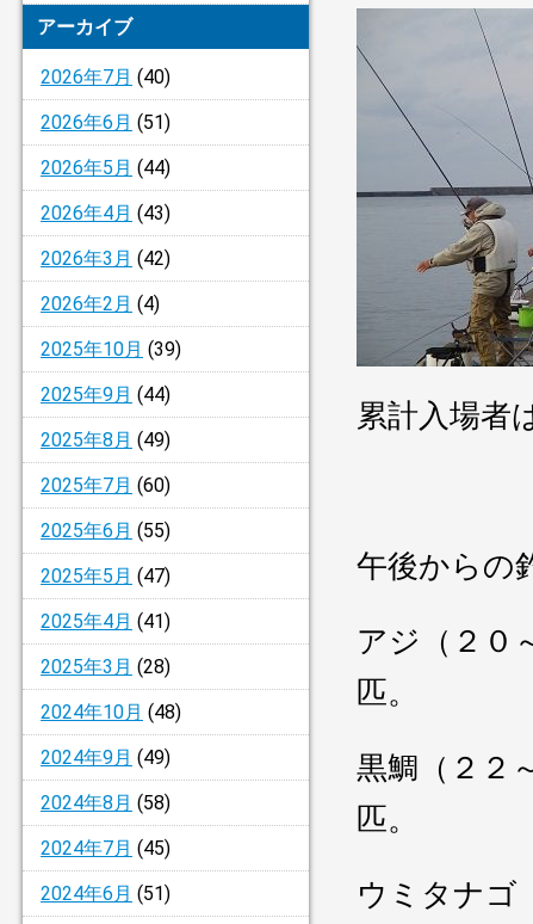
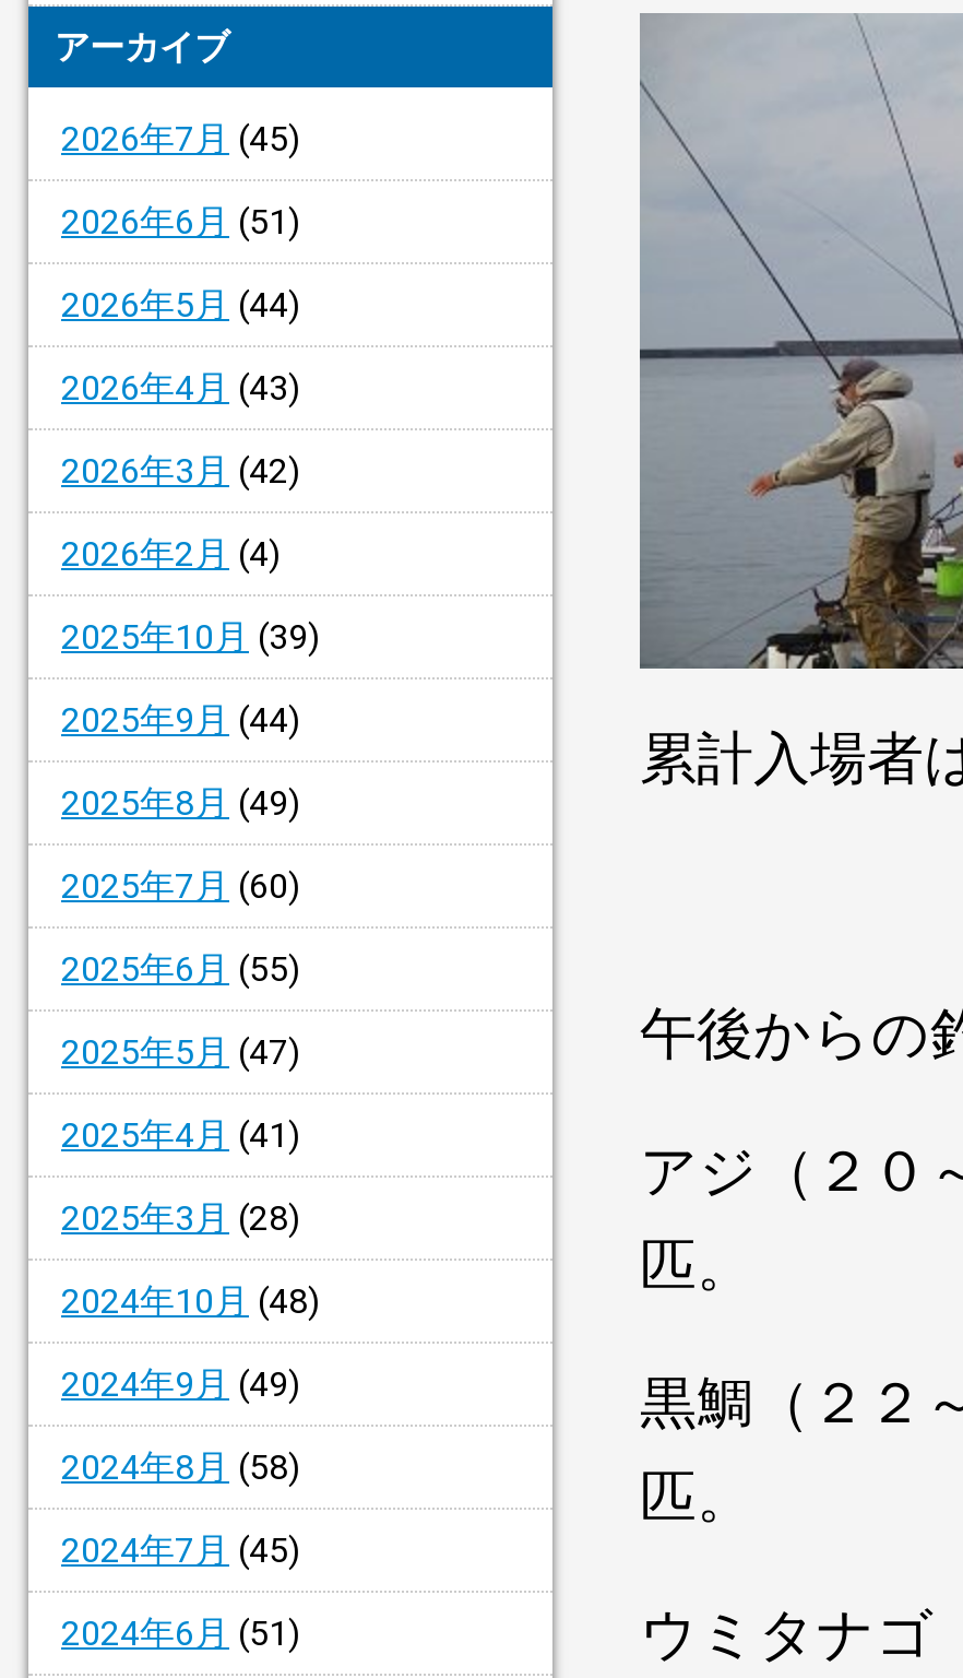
[41,66,171,88] 2026年7月(40) -> [61,118,299,159] 2026年7月(45)

